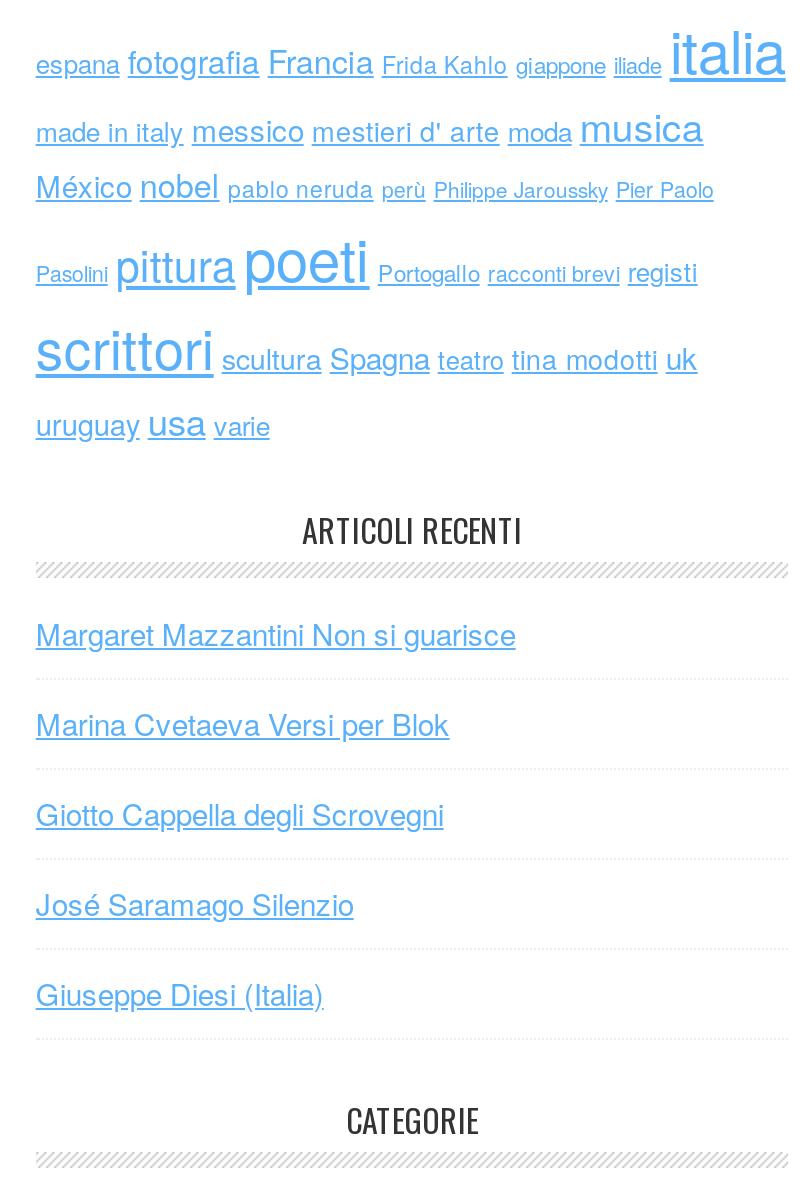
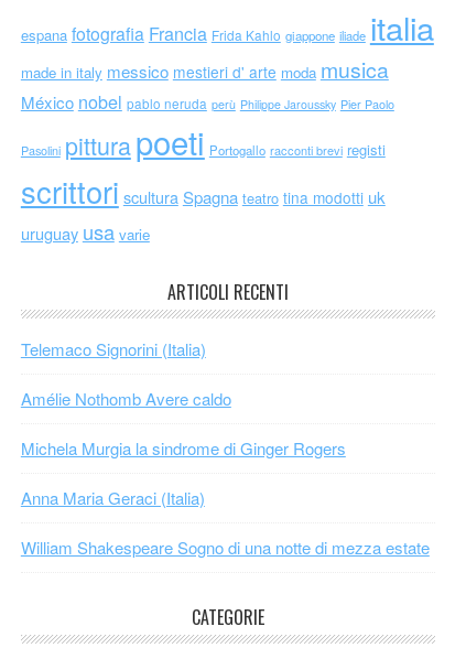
[36,612,516,654] Margaret Mazzantini Non si guarisce -> [21,337,206,360] Telemaco Signorini (Italia)
[36,702,450,744] Marina Cvetaeva Versi per Blok -> [21,387,231,410] Amélie Nothomb Avere caldo
[36,792,444,834] Giotto Cappella degli Scrovegni -> [21,436,346,460] Michela Murgia la sindrome di Ginger Rogers
[36,882,354,924] José Saramago Silenzio -> [21,486,205,509] Anna Maria Geraci (Italia)
[36,972,324,1014] Giuseppe Diesi (Italia) -> [21,536,429,559] William Shakespeare Sogno di una notte di mezza estate

